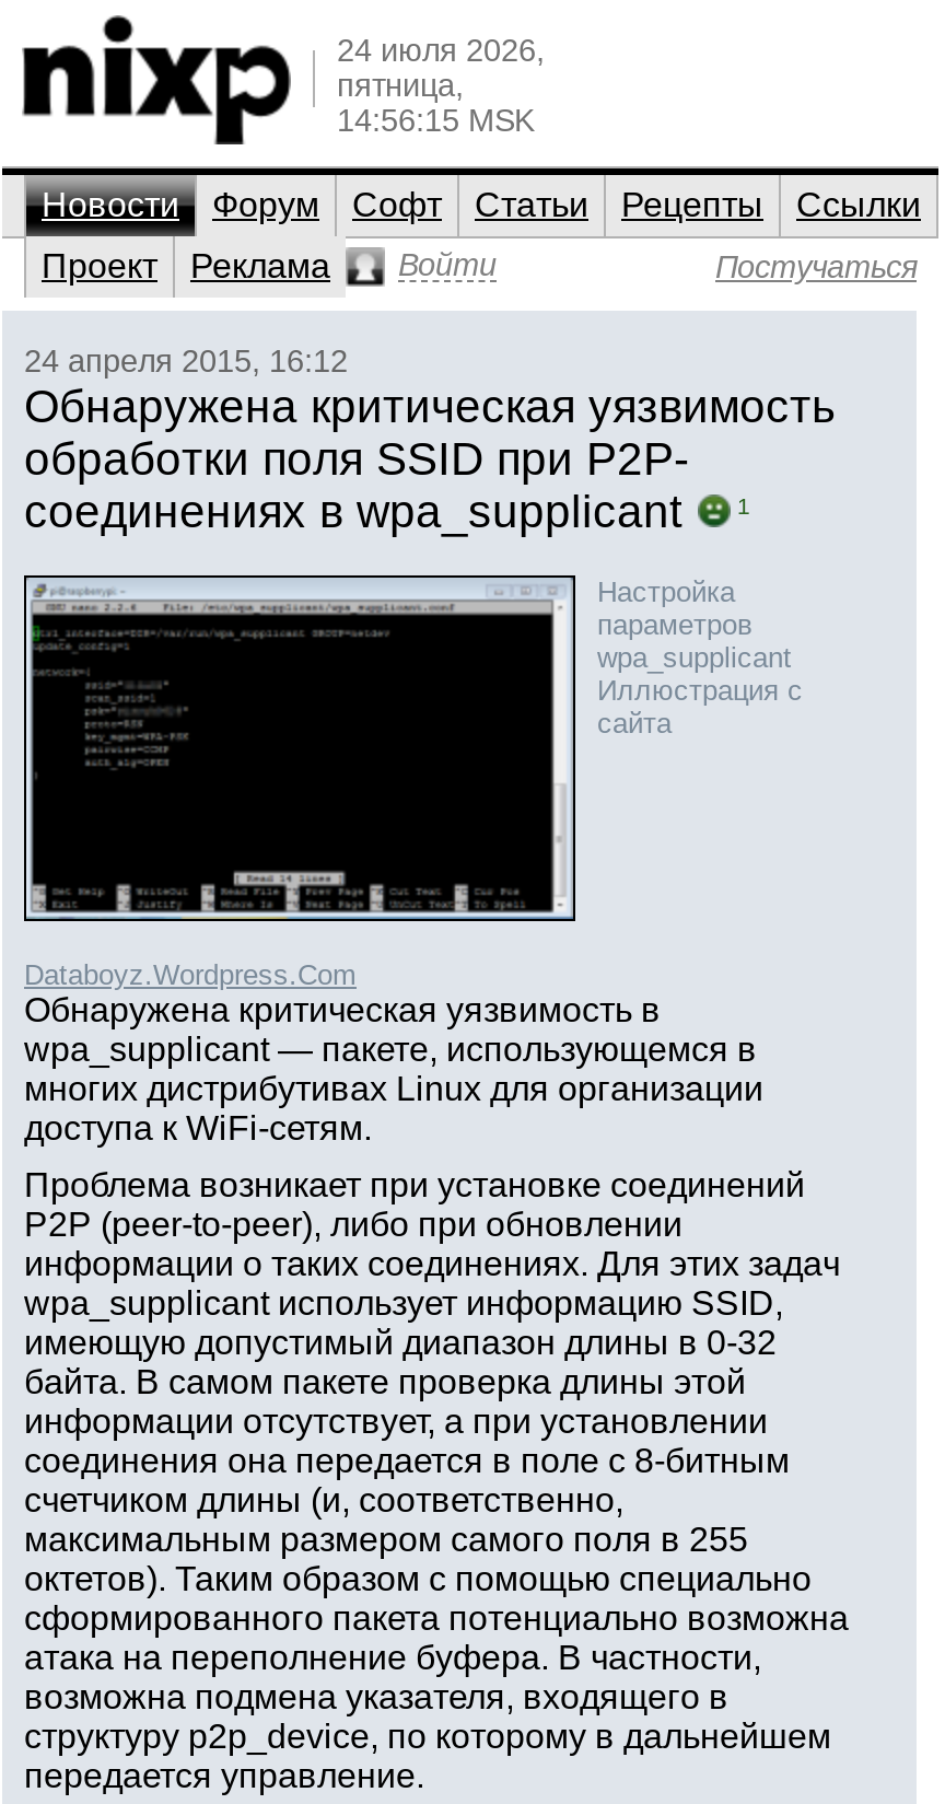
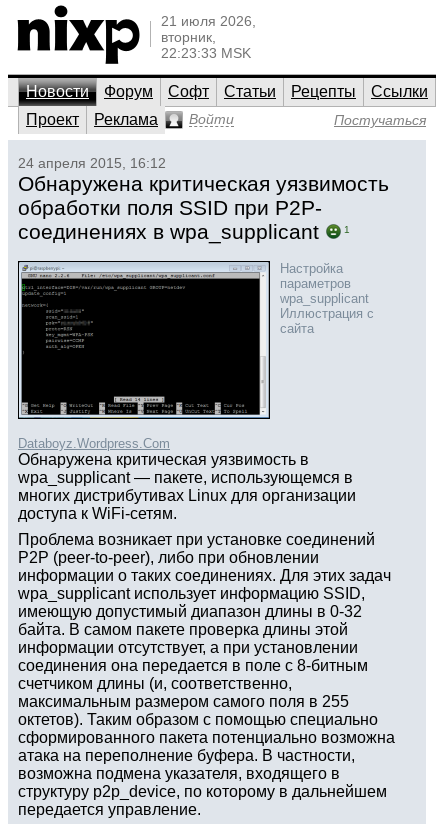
[337,33,545,138] 24 июля 2026, | пятница, | 14:56:15 MSK -> [161,13,256,61] 21 июля 2026, | вторник, | 22:23:33 MSK

